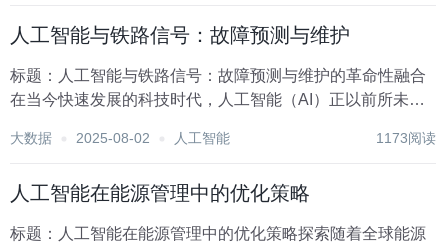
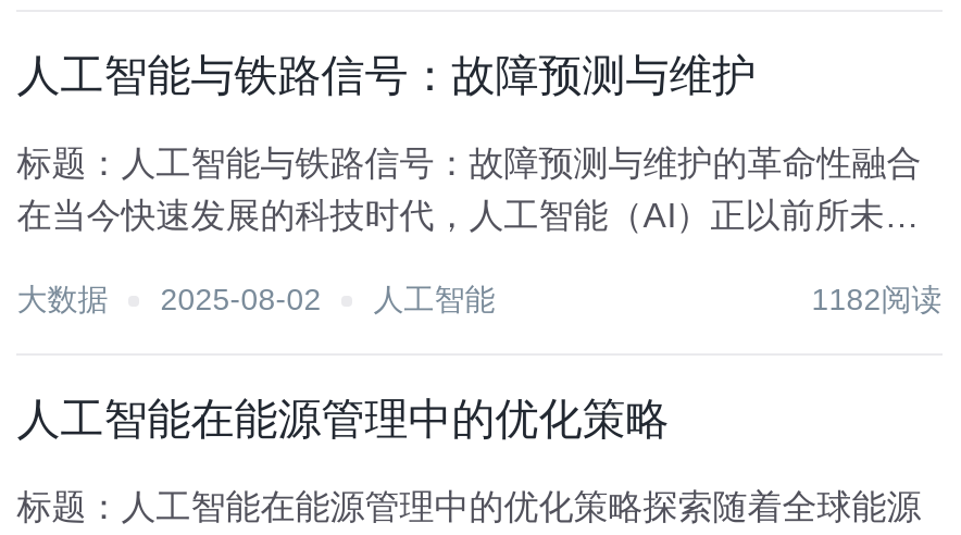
[376,130,436,146] 1173阅读 -> [812,282,942,316] 1182阅读

